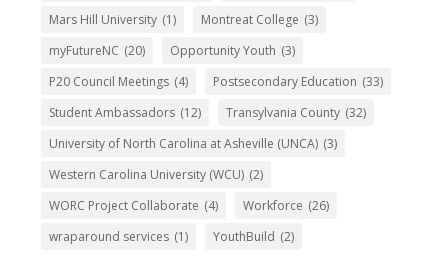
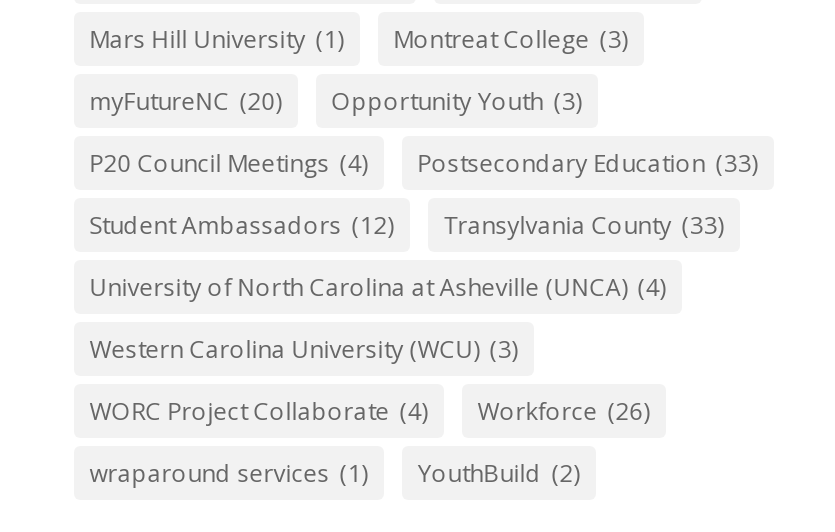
[226,104,366,121] Transylvania County (32) -> [444,208,724,242] Transylvania County (33)
[49,135,337,152] University of North Carolina at Asheville (UNCA) (3) -> [90,270,666,304] University of North Carolina at Asheville (UNCA) (4)
[49,166,263,183] Western Carolina University (WCU) (2) -> [90,332,518,366] Western Carolina University (WCU) (3)

